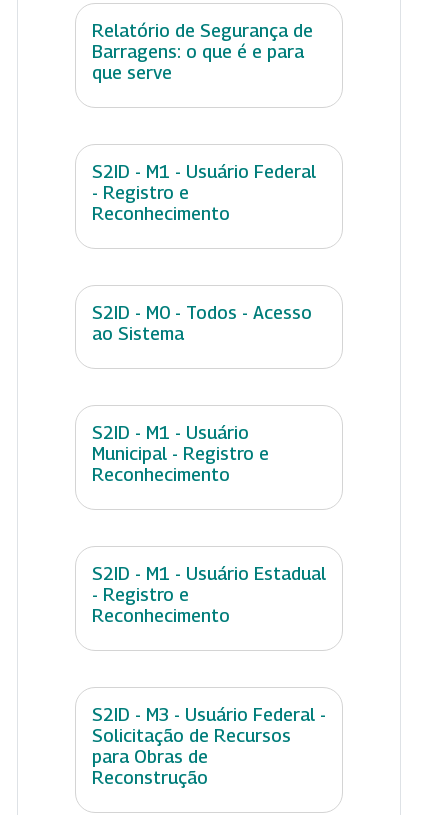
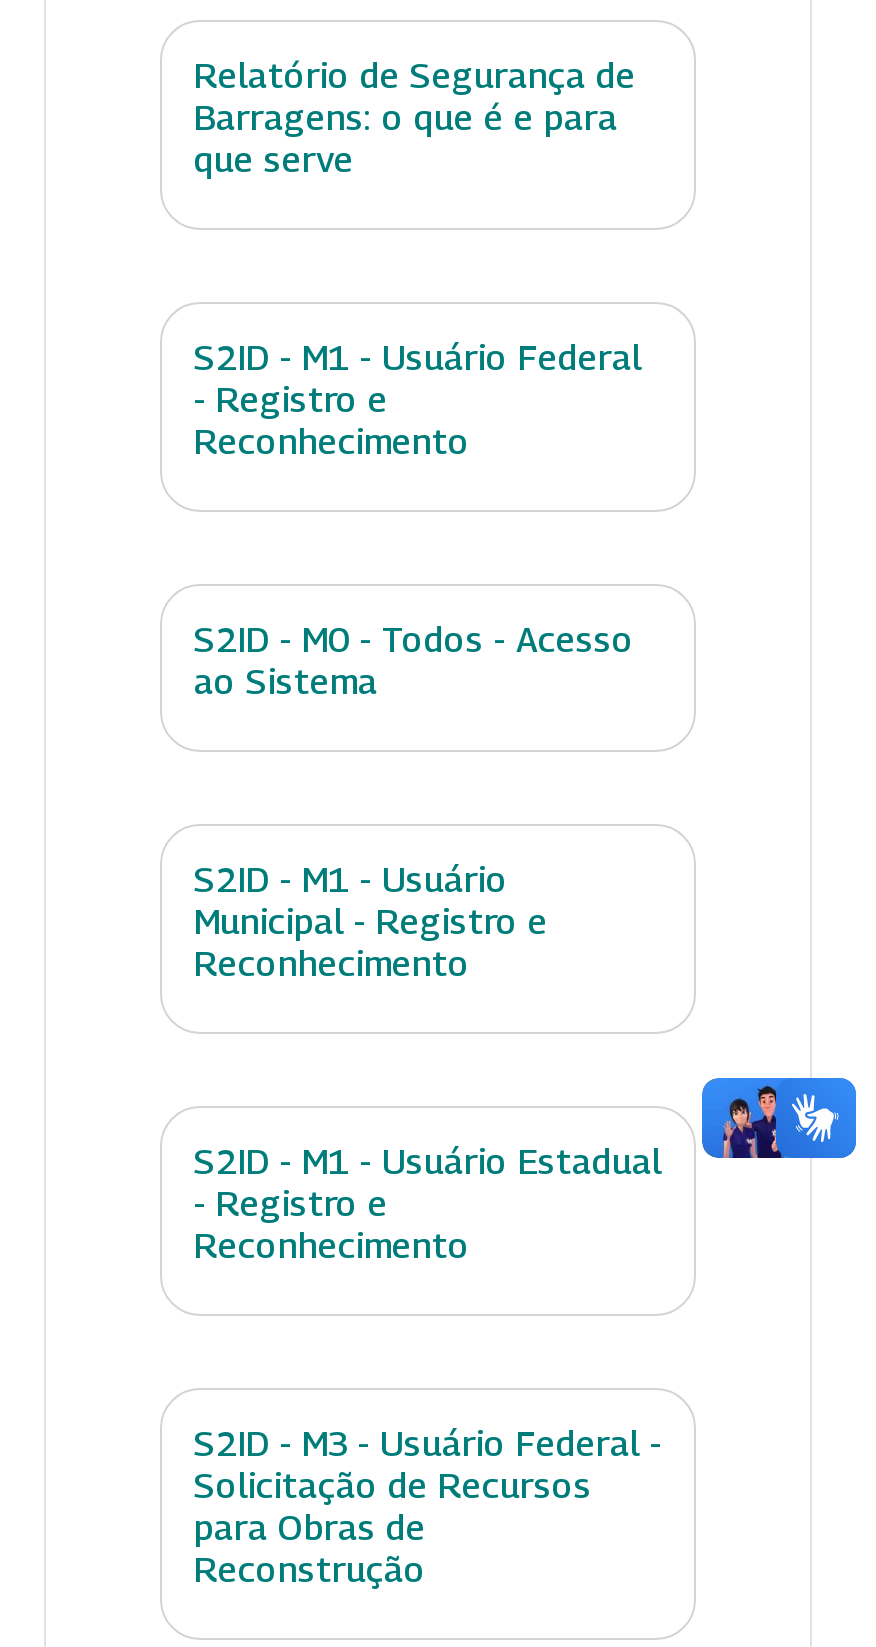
none -> [700,1076,858,1160] [image]

